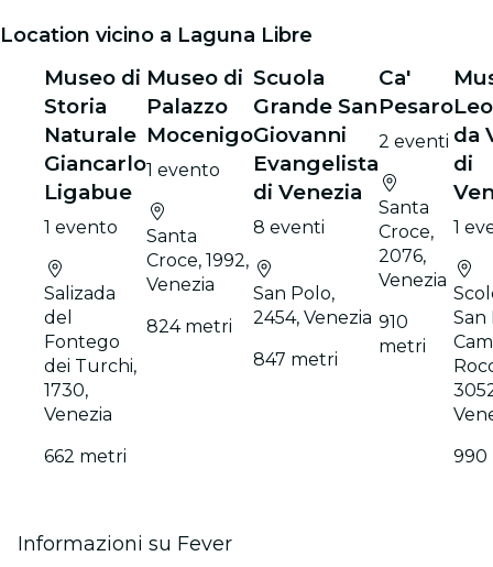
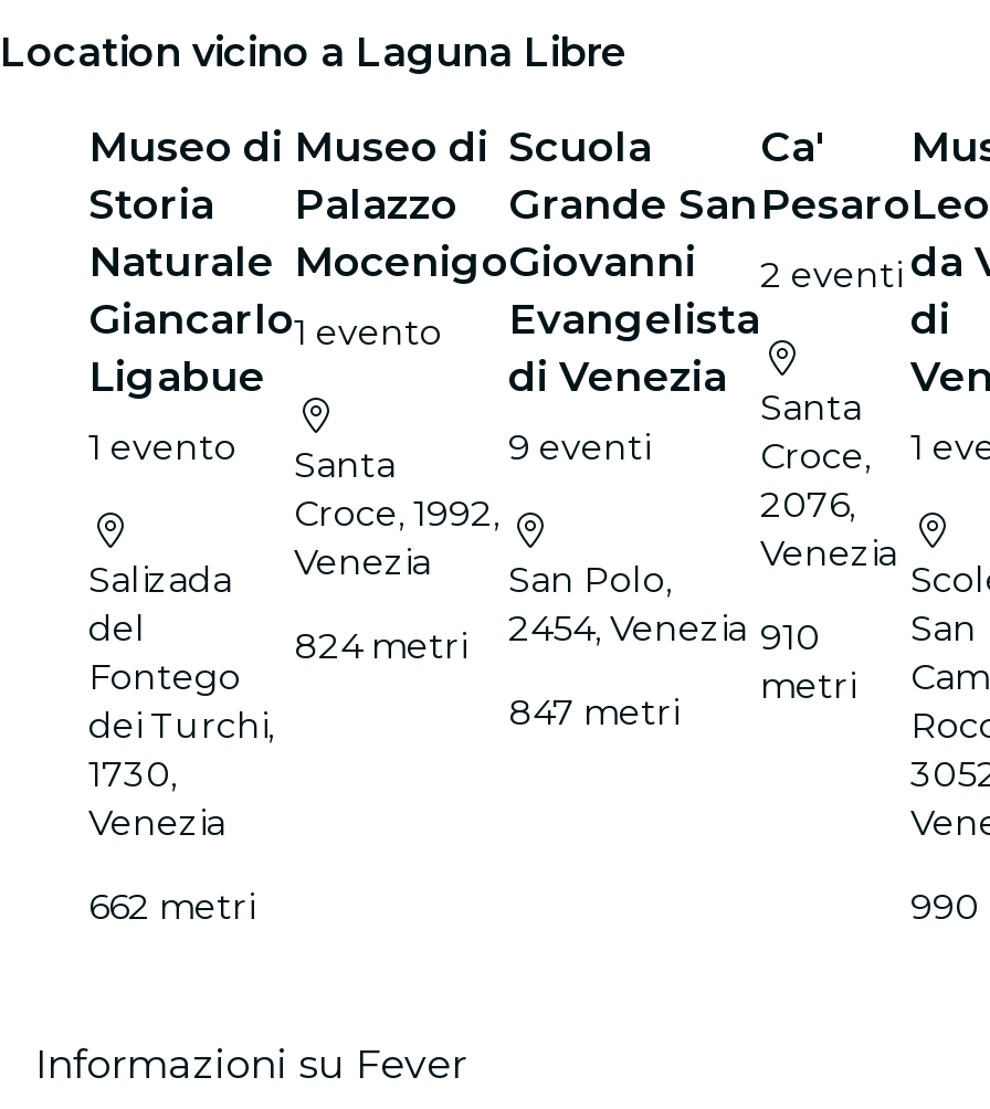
[253,217,325,237] 8 eventi -> [508,426,650,468] 9 eventi

